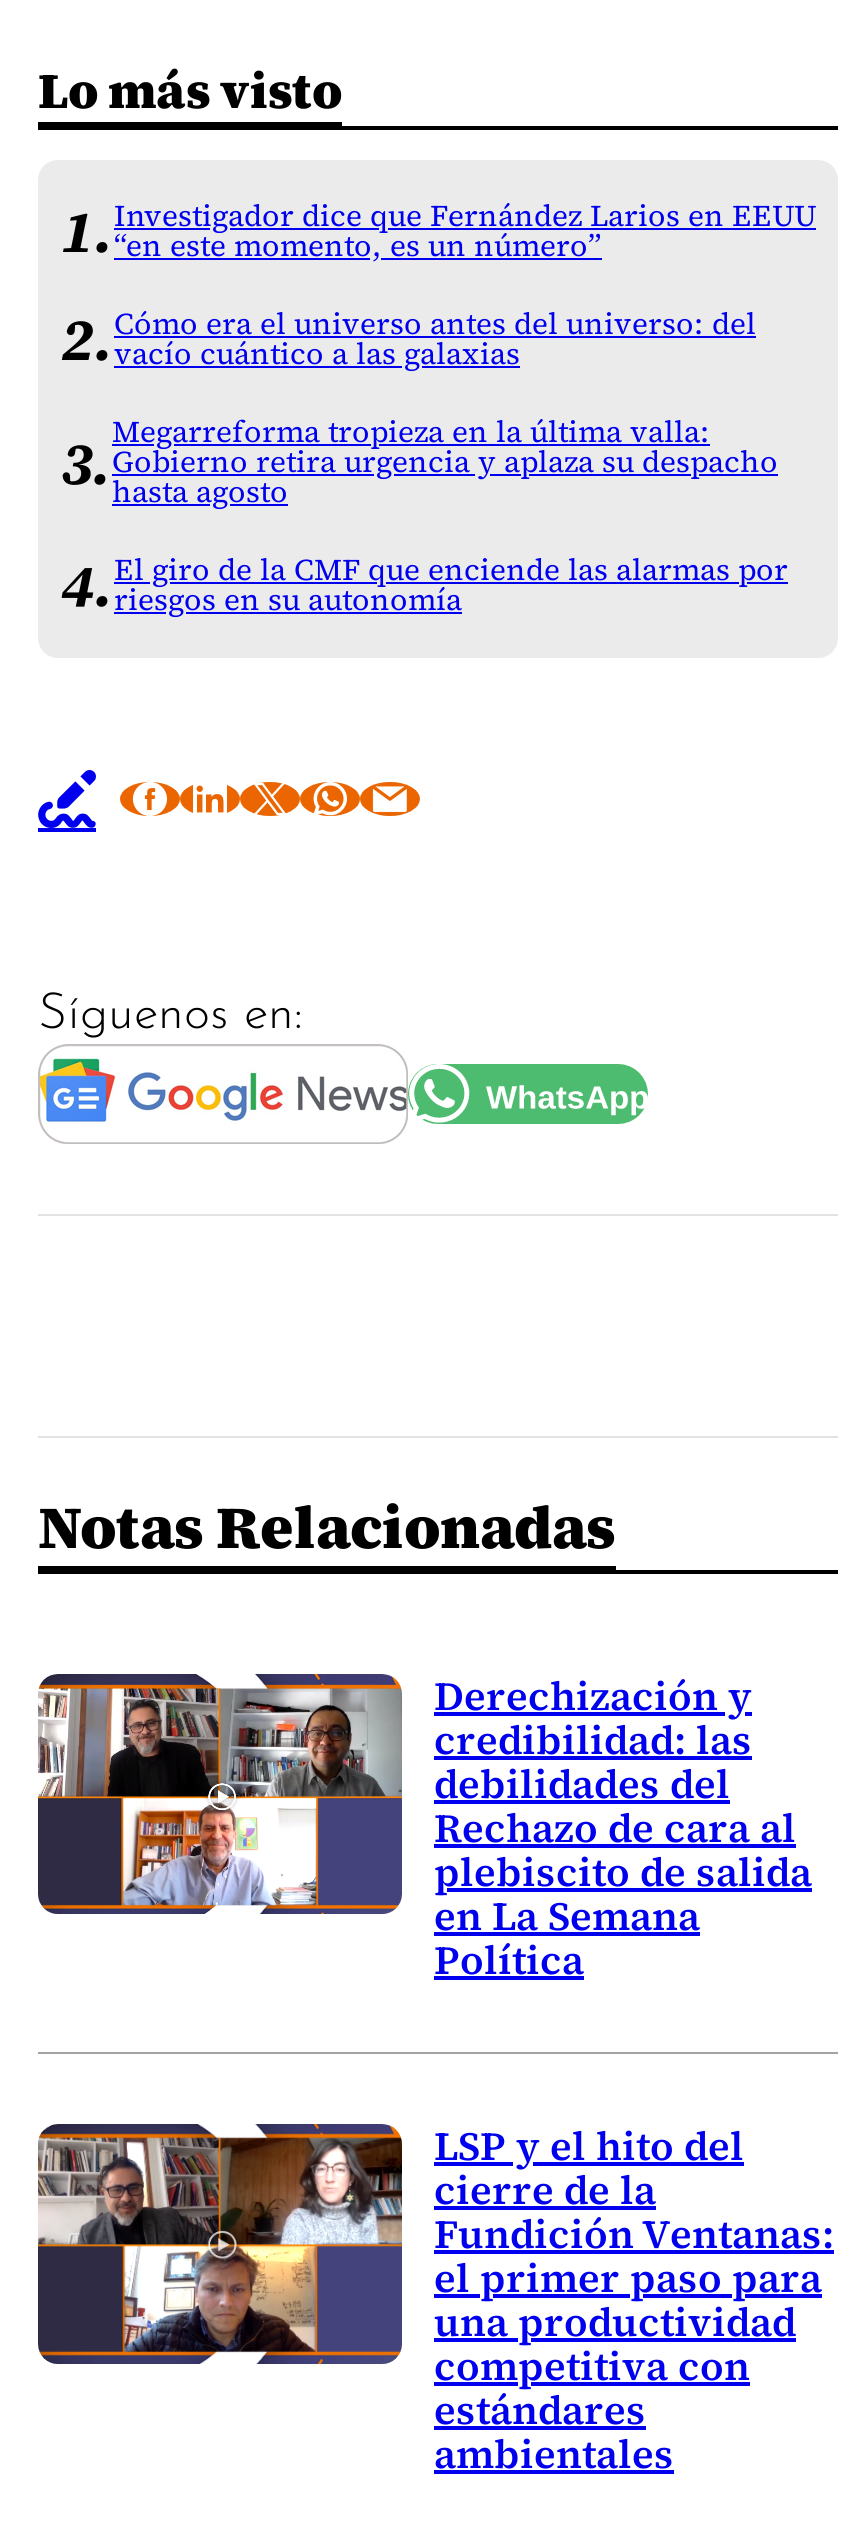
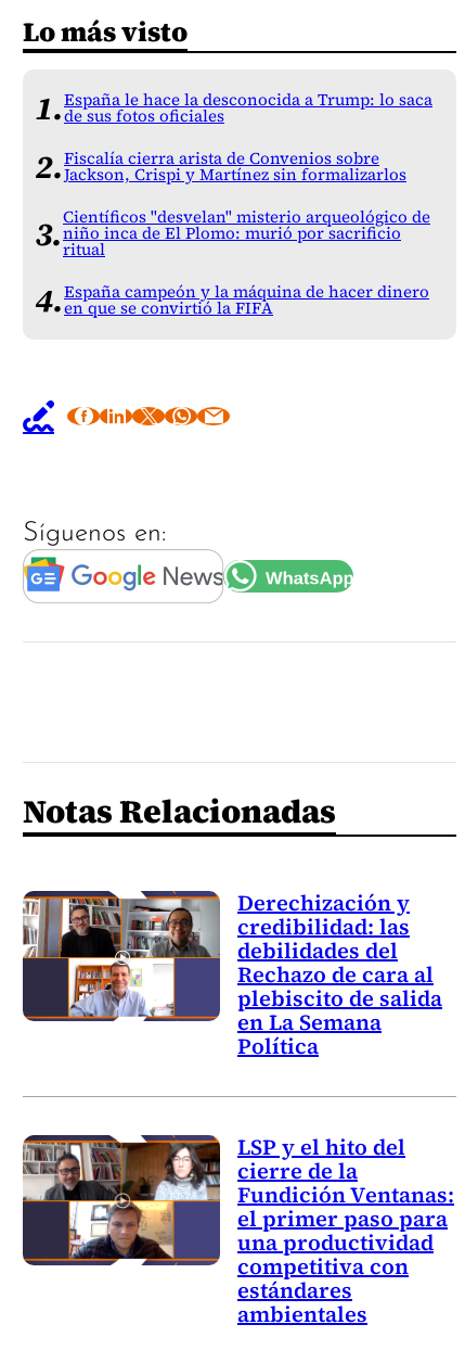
[114,196,816,266] Investigador dice que Fernández Larios en EEUU | “en este momento, es un número” -> [64,89,432,127] España le hace la desconocida a Trump: lo saca | de sus fotos oficiales
[114,304,756,374] Cómo era el universo antes del universo: del | vacío cuántico a las galaxias -> [64,148,406,186] Fiscalía cierra arista de Convenios sobre | Jackson, Crispi y Martínez sin formalizarlos
[112,412,778,512] Megarreforma tropieza en la última valla: | Gobierno retira urgencia y aplaza su despacho | hasta agosto -> [63,206,430,260] Científicos "desvelan" misterio arqueológico de | niño inca de El Plomo: murió por sacrificio | ritual
[114,550,788,620] El giro de la CMF que enciende las alarmas por | riesgos en su autonomía -> [64,281,429,319] España campeón y la máquina de hacer dinero | en que se convirtió la FIFA

